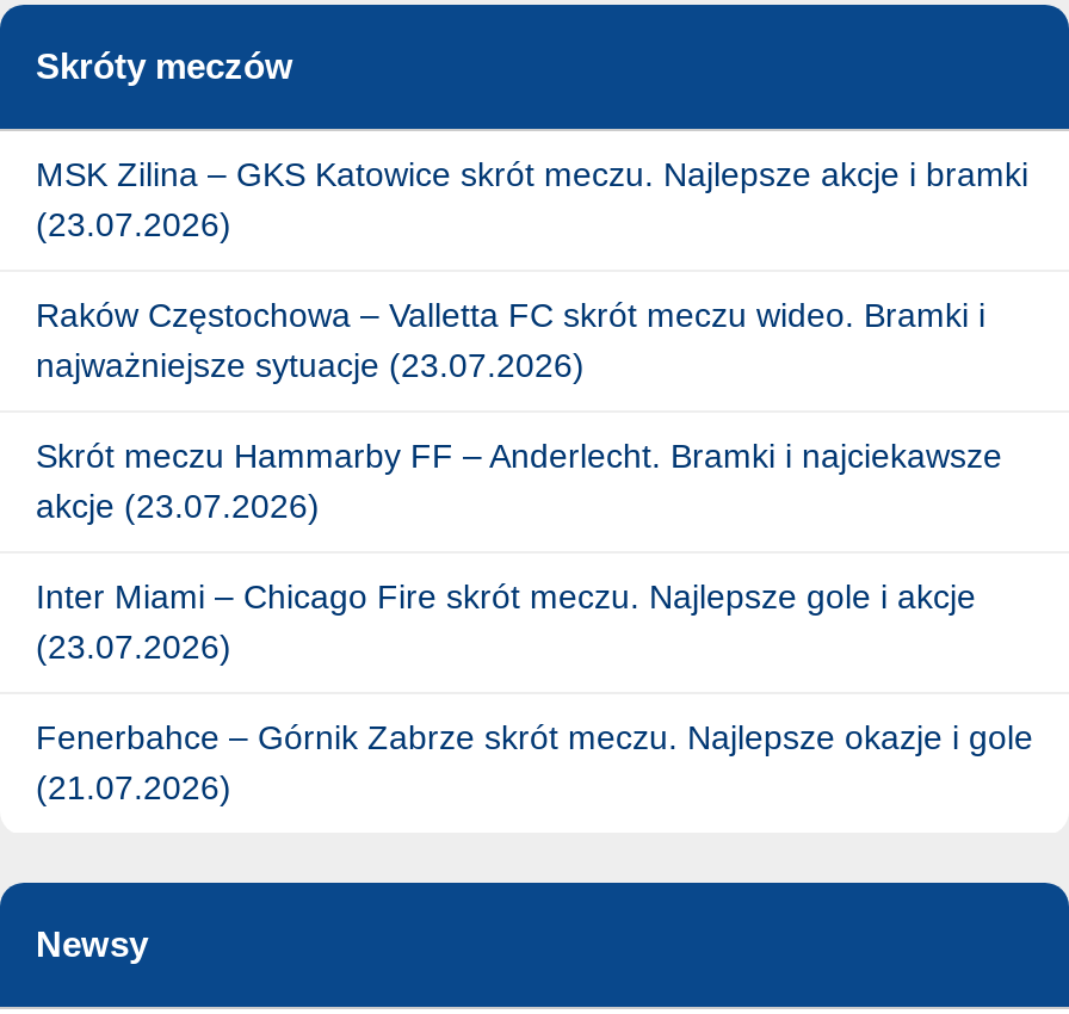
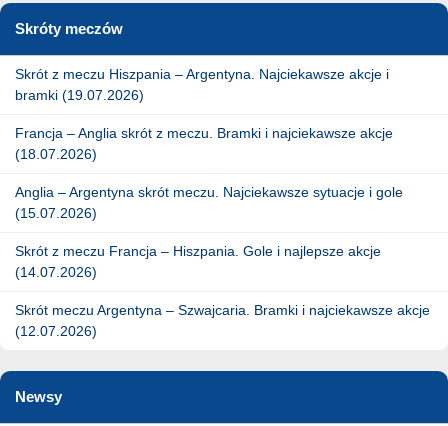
[36,155,1028,243] MSK Zilina – GKS Katowice skrót meczu. Najlepsze akcje i bramki | (23.07.2026) -> [15,66,389,103] Skrót z meczu Hiszpania – Argentyna. Najciekawsze akcje i | bramki (19.07.2026)
[36,295,985,384] Raków Częstochowa – Valletta FC skrót meczu wideo. Bramki i | najważniejsze sytuacje (23.07.2026) -> [15,125,393,162] Francja – Anglia skrót z meczu. Bramki i najciekawsze akcje | (18.07.2026)
[36,436,1002,524] Skrót meczu Hammarby FF – Anderlecht. Bramki i najciekawsze | akcje (23.07.2026) -> [15,184,403,221] Anglia – Argentyna skrót meczu. Najciekawsze sytuacje i gole | (15.07.2026)
[36,577,976,665] Inter Miami – Chicago Fire skrót meczu. Najlepsze gole i akcje | (23.07.2026) -> [15,243,381,280] Skrót z meczu Francja – Hiszpania. Gole i najlepsze akcje | (14.07.2026)
[36,718,1033,806] Fenerbahce – Górnik Zabrze skrót meczu. Najlepsze okazje i gole | (21.07.2026) -> [15,302,430,339] Skrót meczu Argentyna – Szwajcaria. Bramki i najciekawsze akcje | (12.07.2026)

